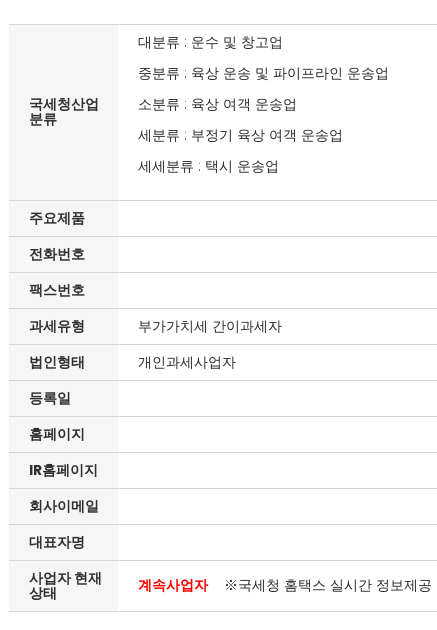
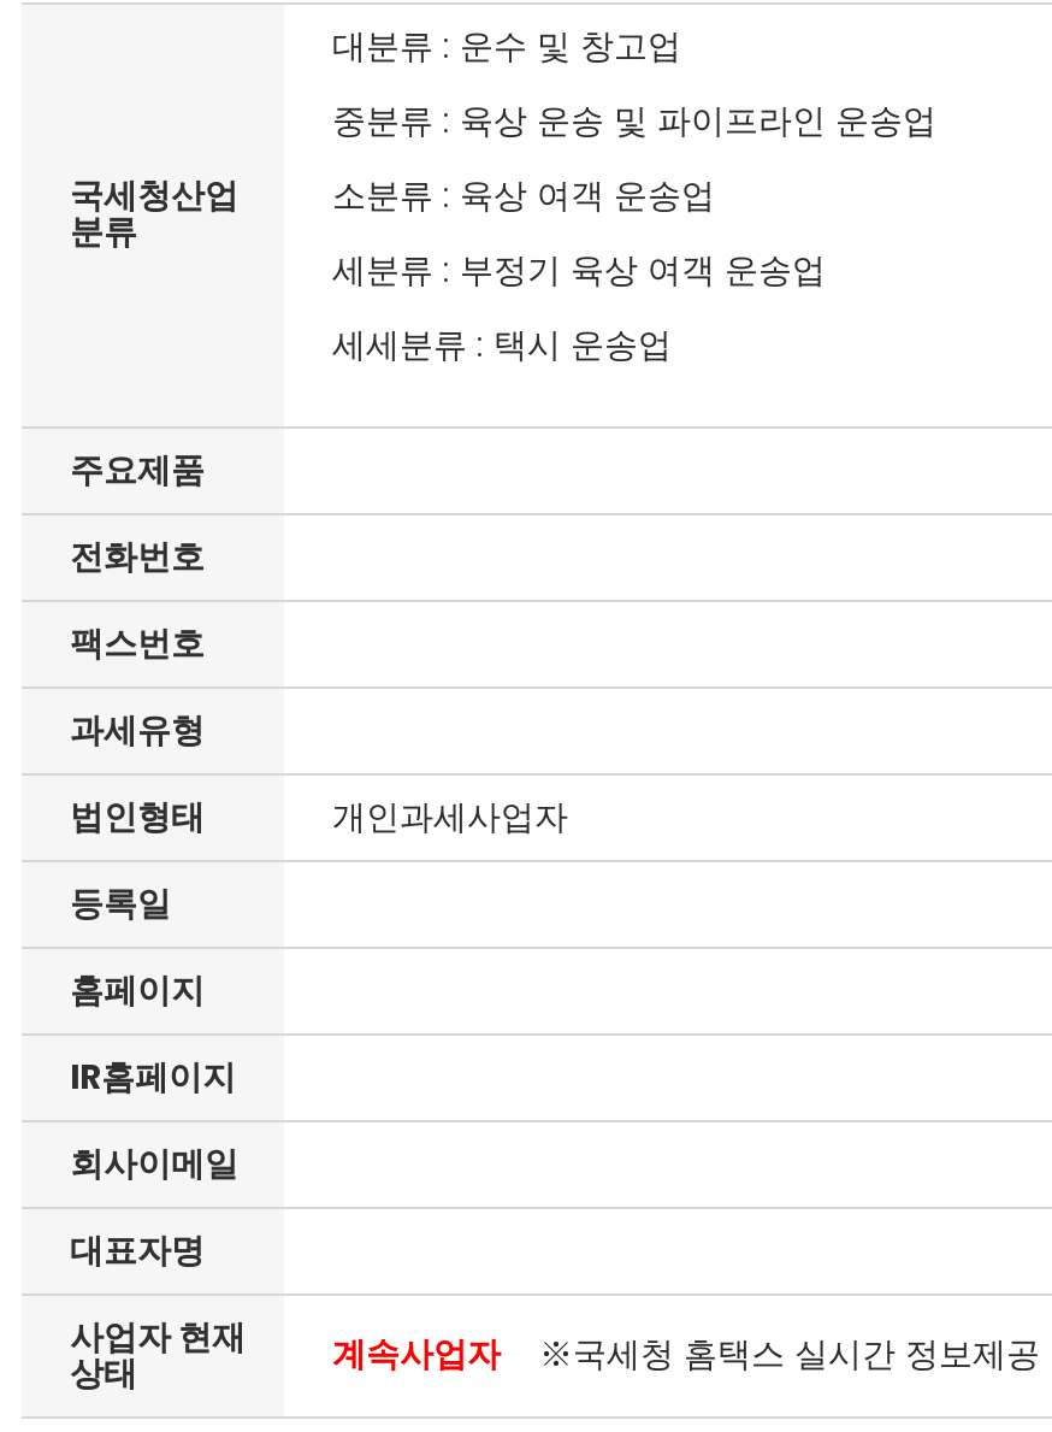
[138,316,282,336] 부가가치세 간이과세자 -> none

